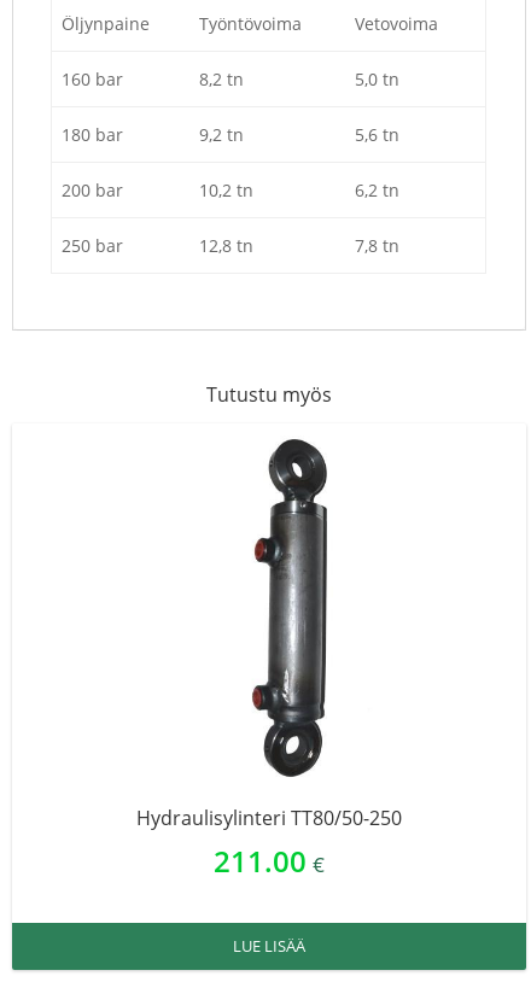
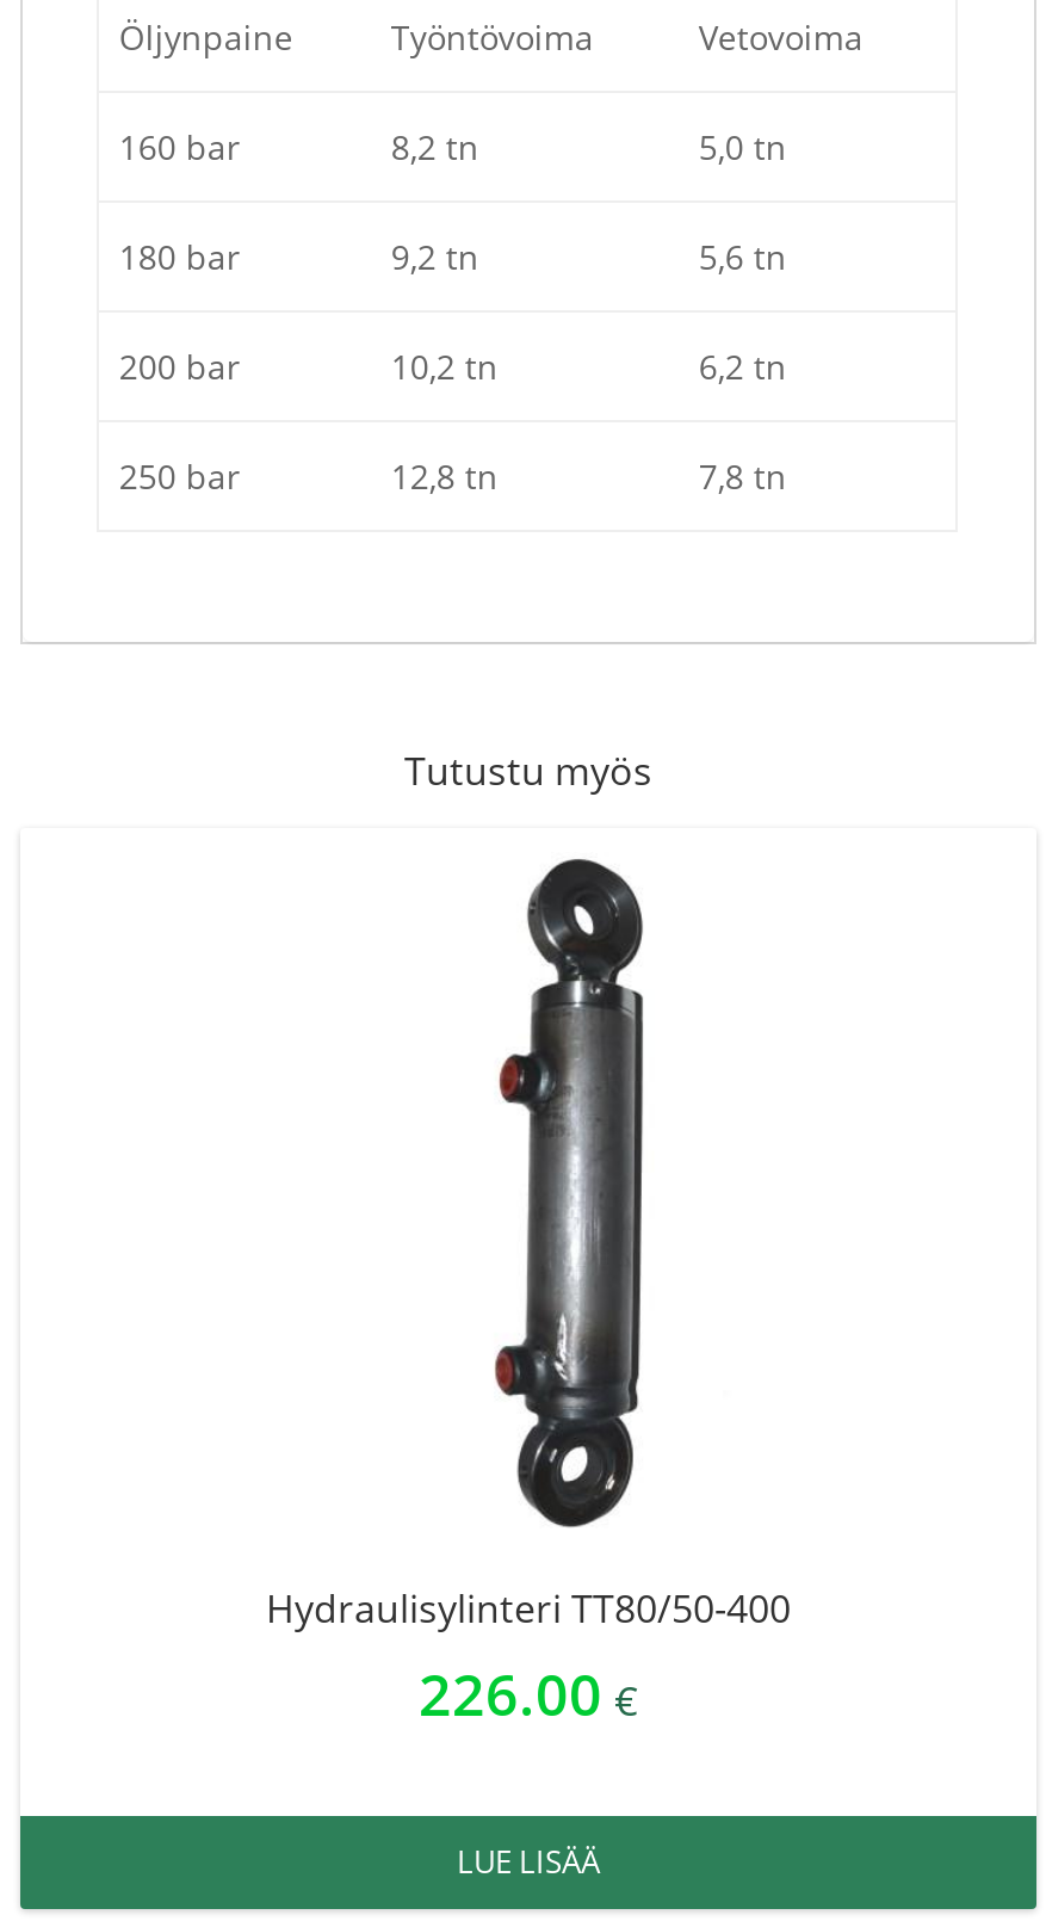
[136,804,402,831] Hydraulisylinteri TT80/50-250 -> [266,1581,791,1634] Hydraulisylinteri TT80/50-400
[214,840,325,880] 211.00 € -> [419,1653,638,1732] 226.00 €

